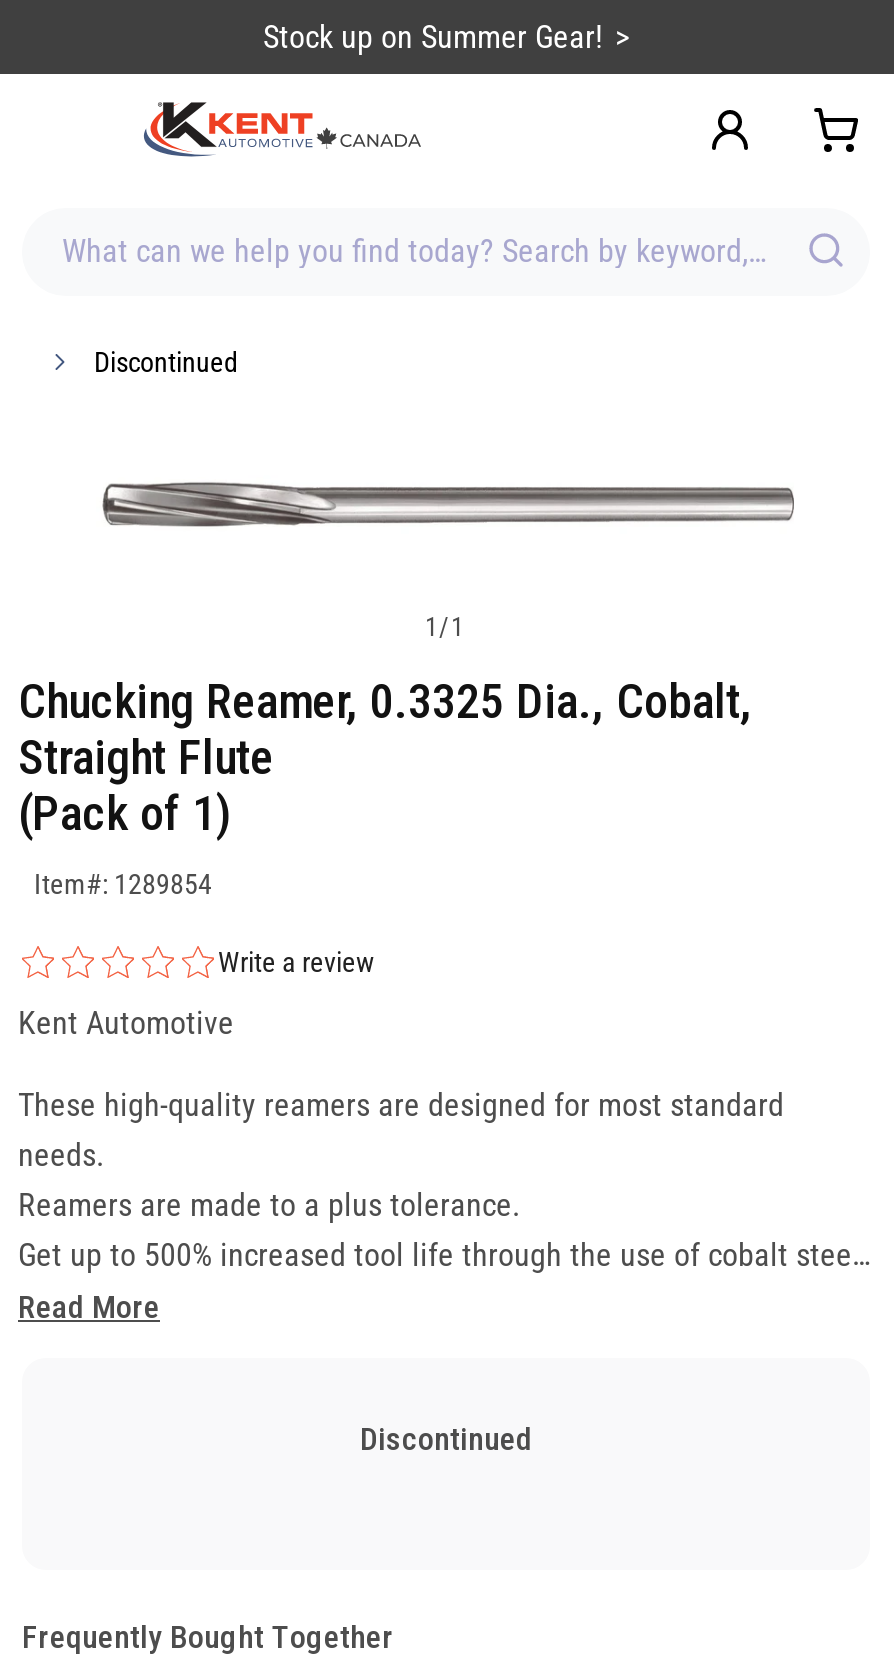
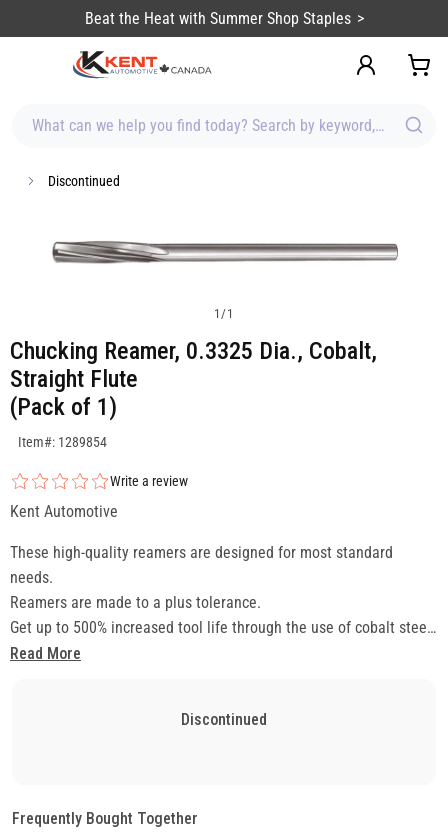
[263,18,603,56] Stock up on Summer Gear! -> [84,9,350,28] Beat the Heat with Summer Shop Staples

